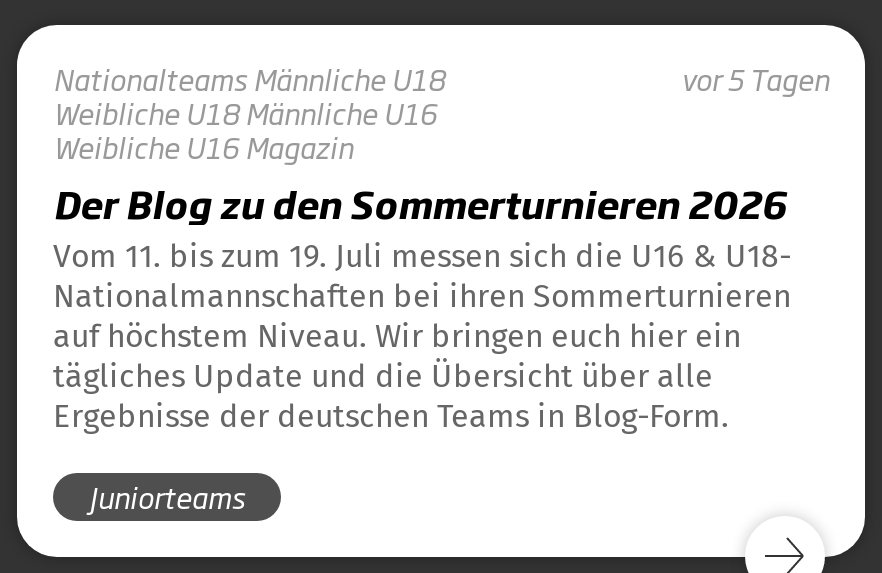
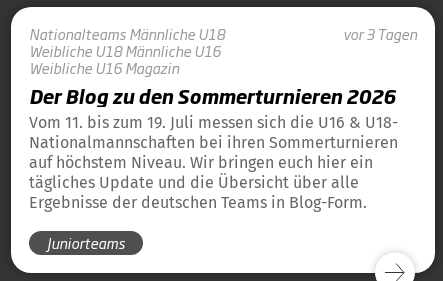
[681,57,829,99] vor 5 Tagen -> [343,23,417,44] vor 3 Tagen

